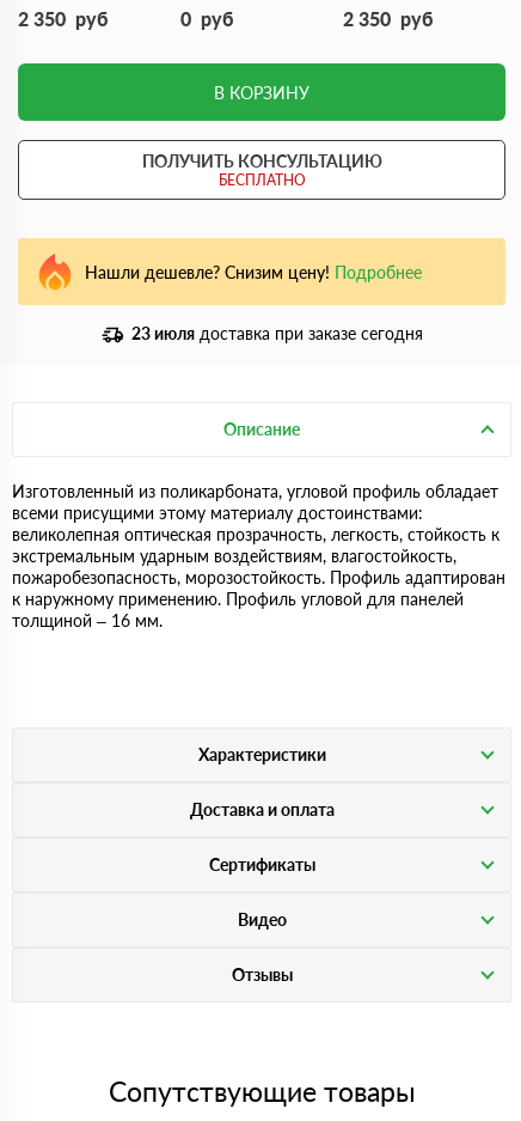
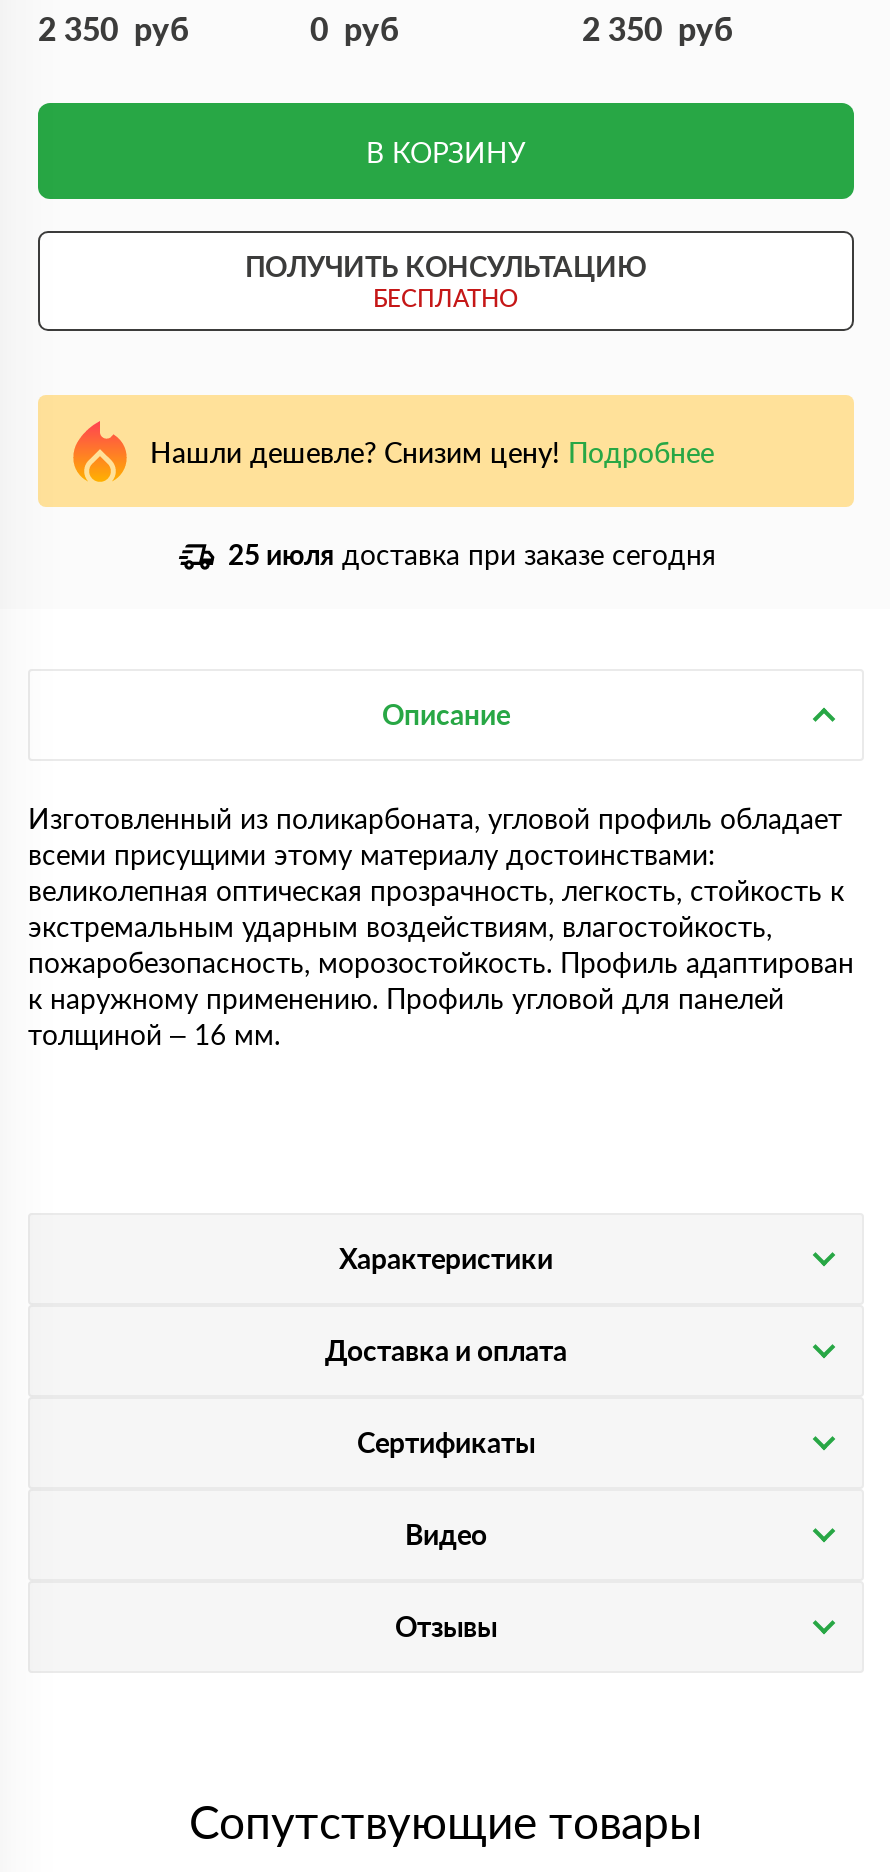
[131,323,423,343] 23 июля доставка при заказе сегодня -> [228,537,716,571] 25 июля доставка при заказе сегодня

